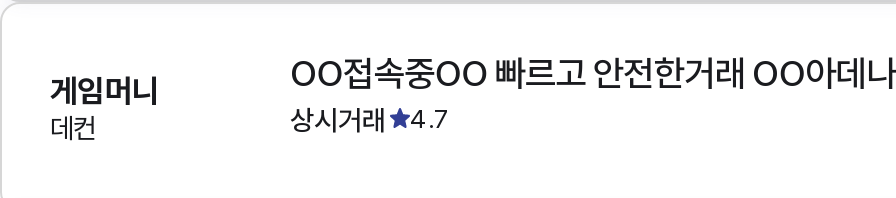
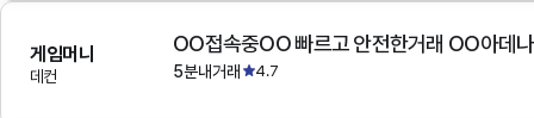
[290,103,386,135] 상시거래 -> [173,61,241,80] 5분내거래

